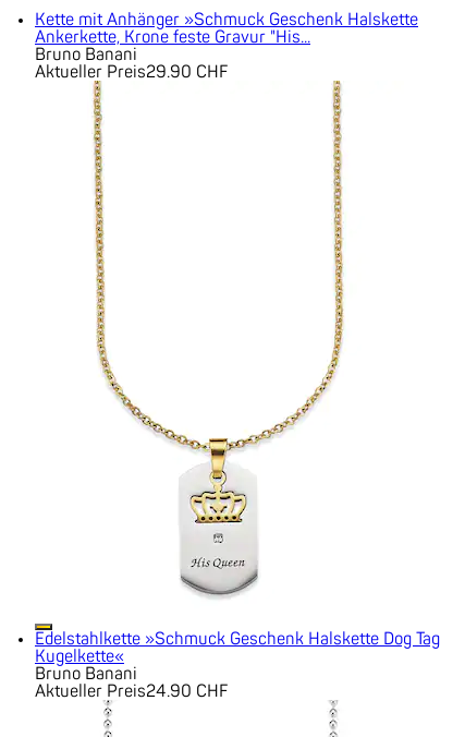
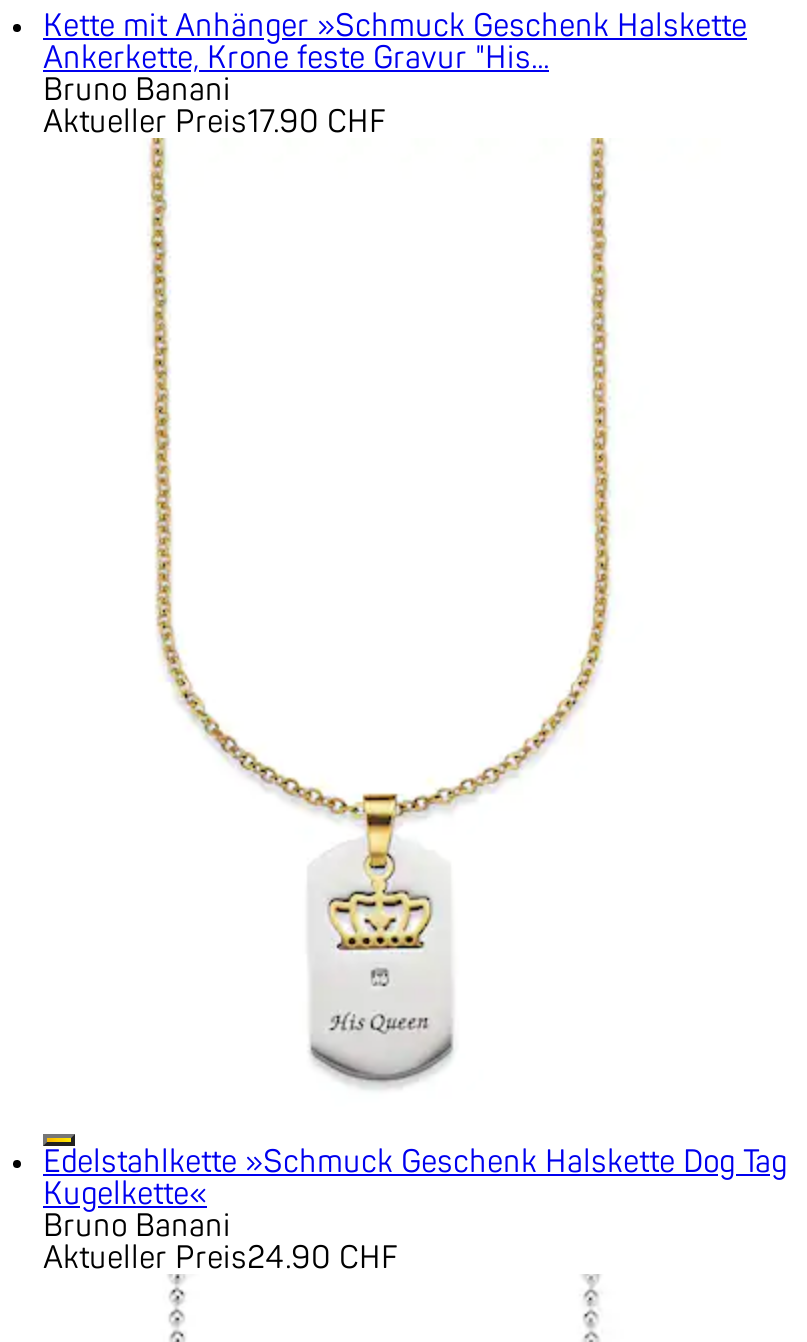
[35,63,229,80] Aktueller Preis29.90 CHF -> [43,106,387,138] Aktueller Preis17.90 CHF

